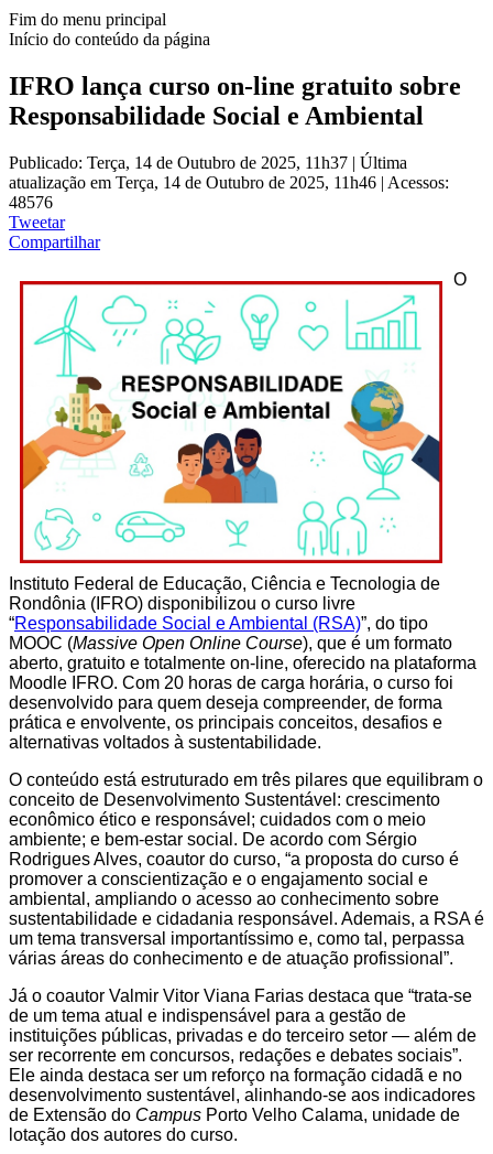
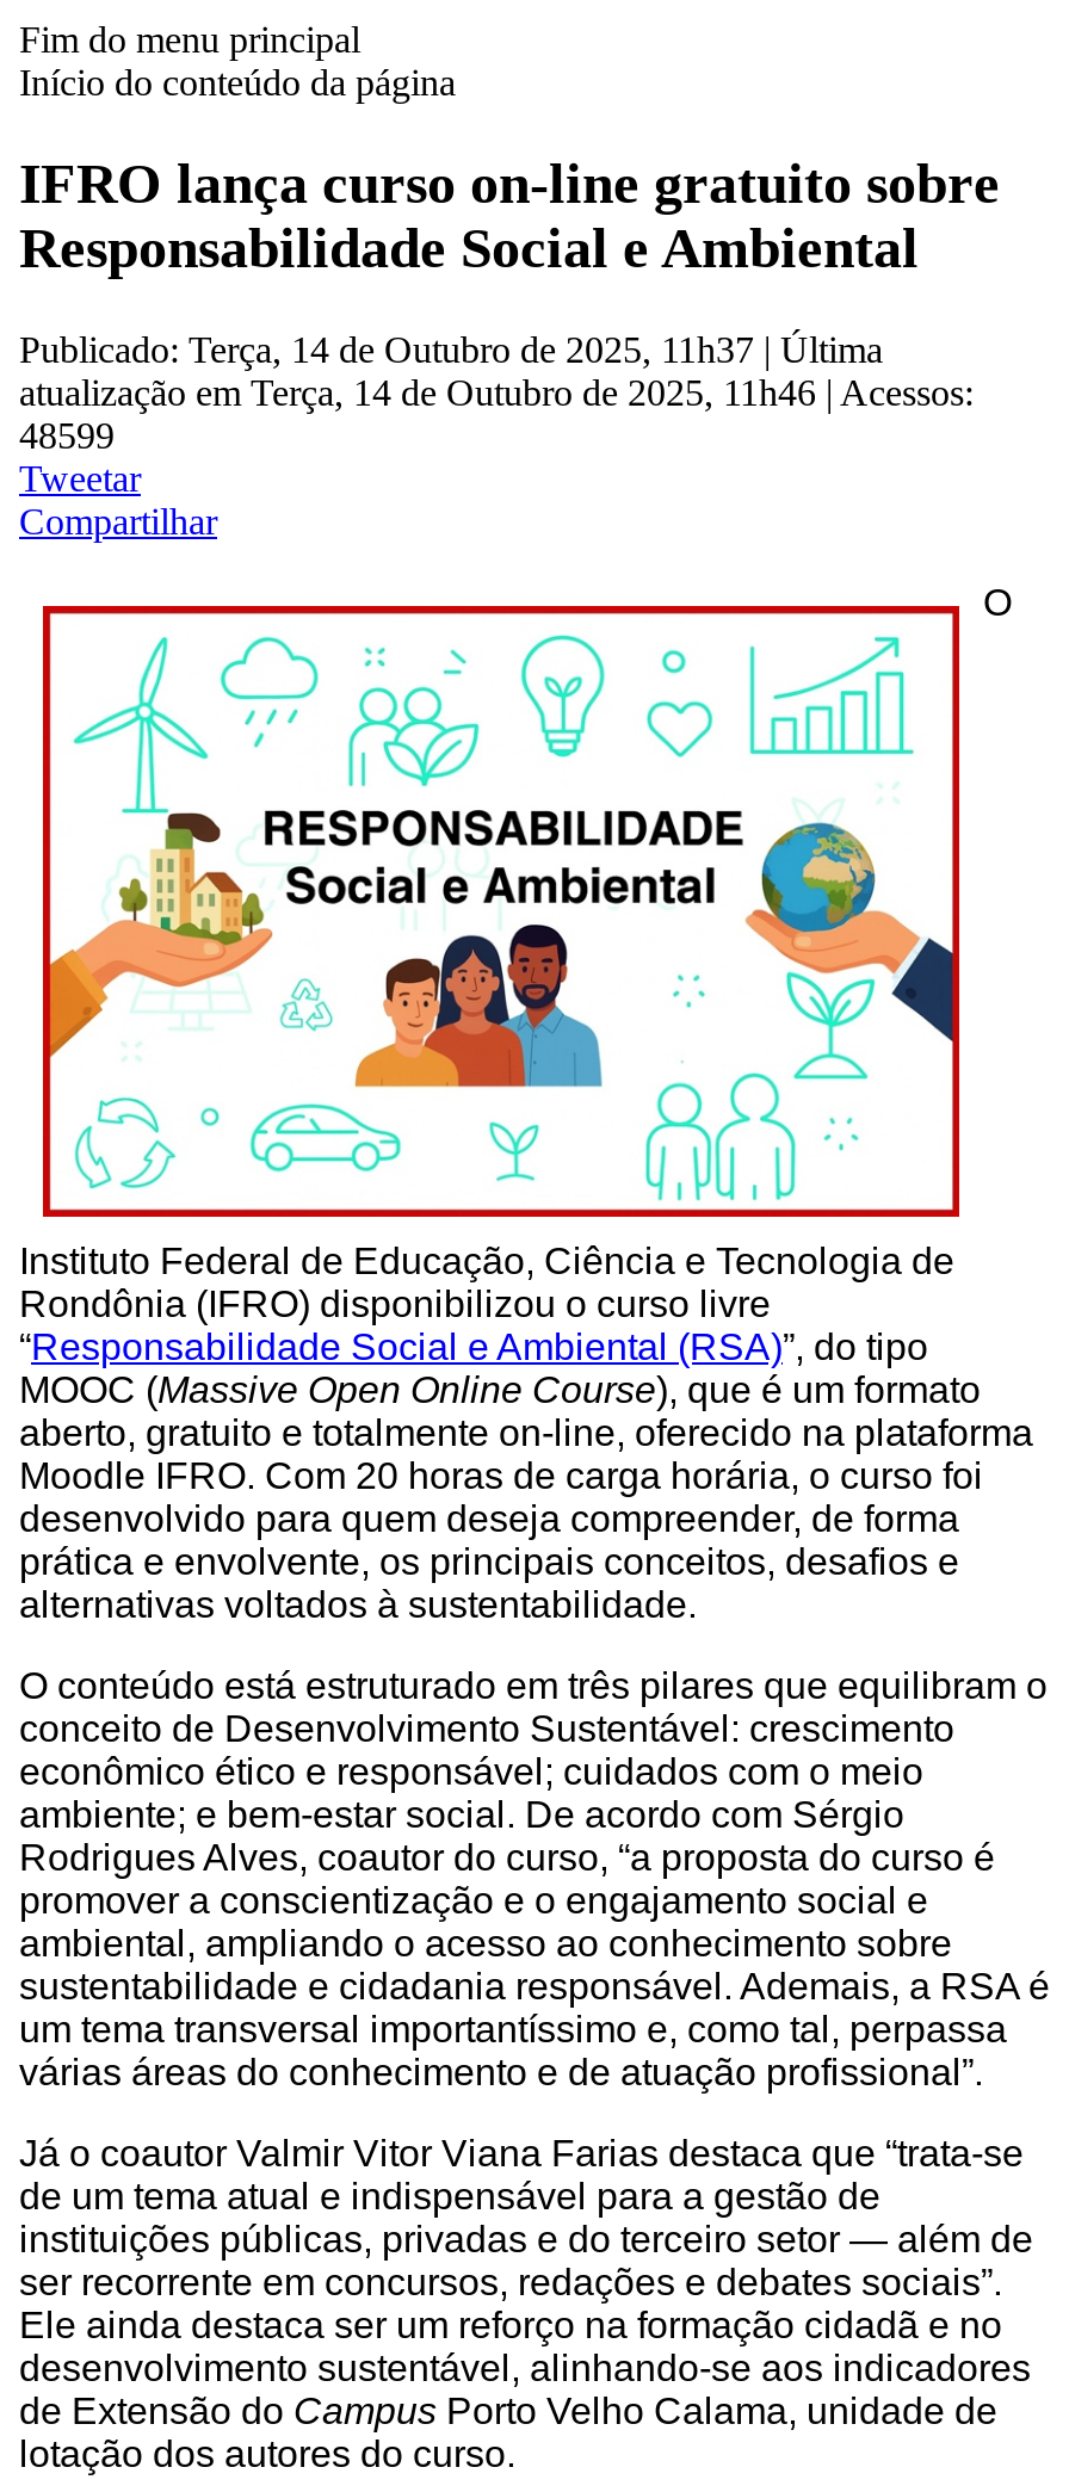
[9,193,53,211] 48576 -> [19,414,115,455] 48599

